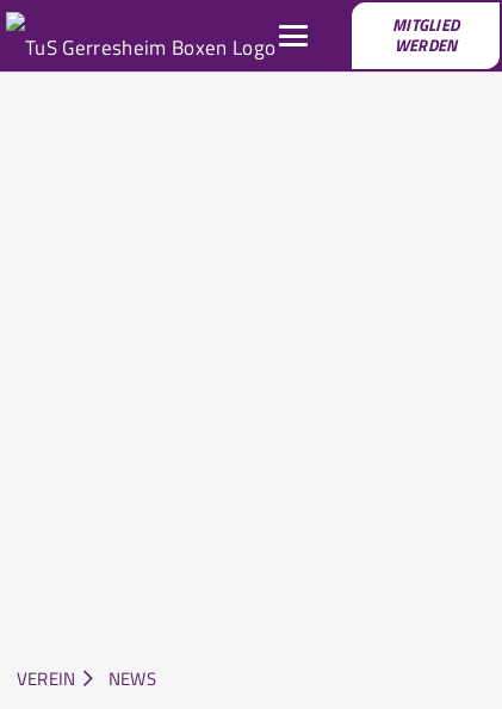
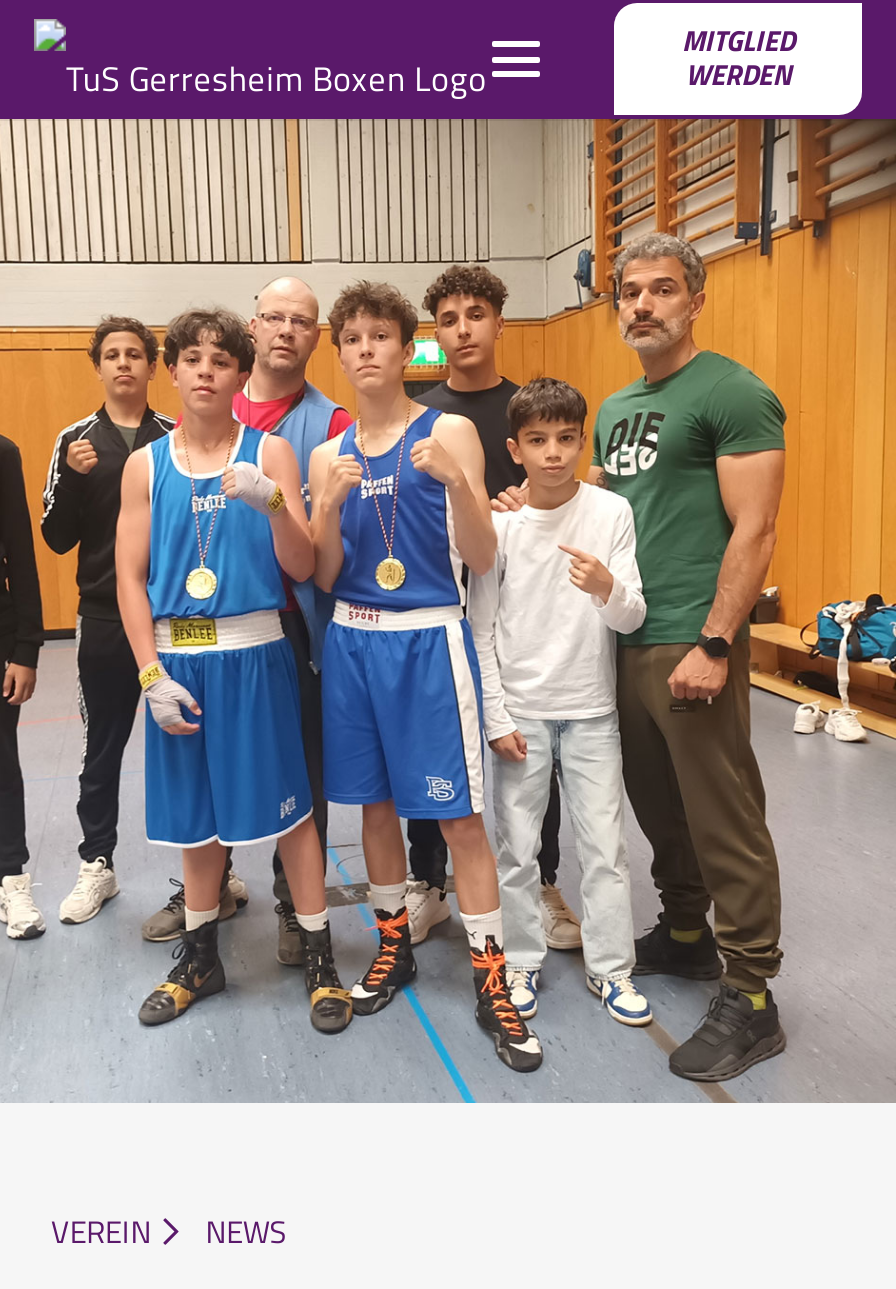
none -> [6,117,890,1105] [image]

